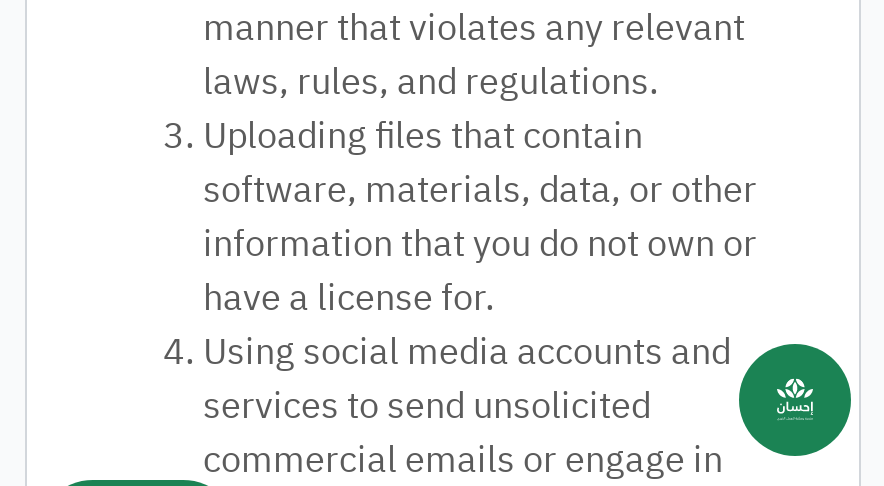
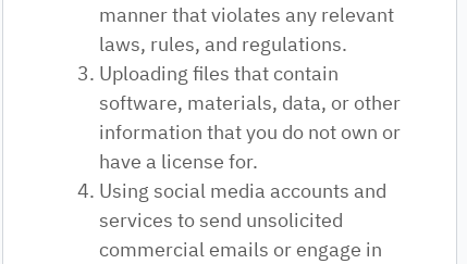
[737,342,853,458] [image] -> none

